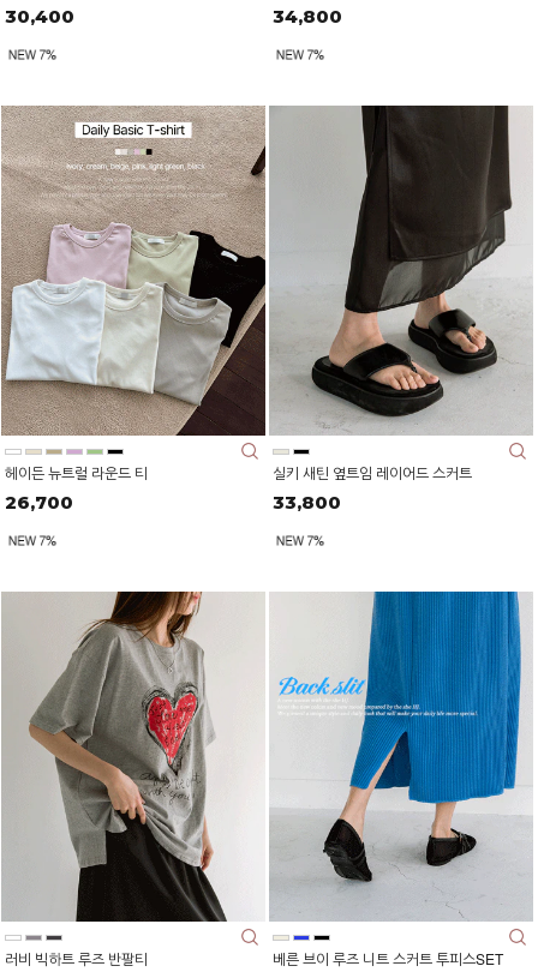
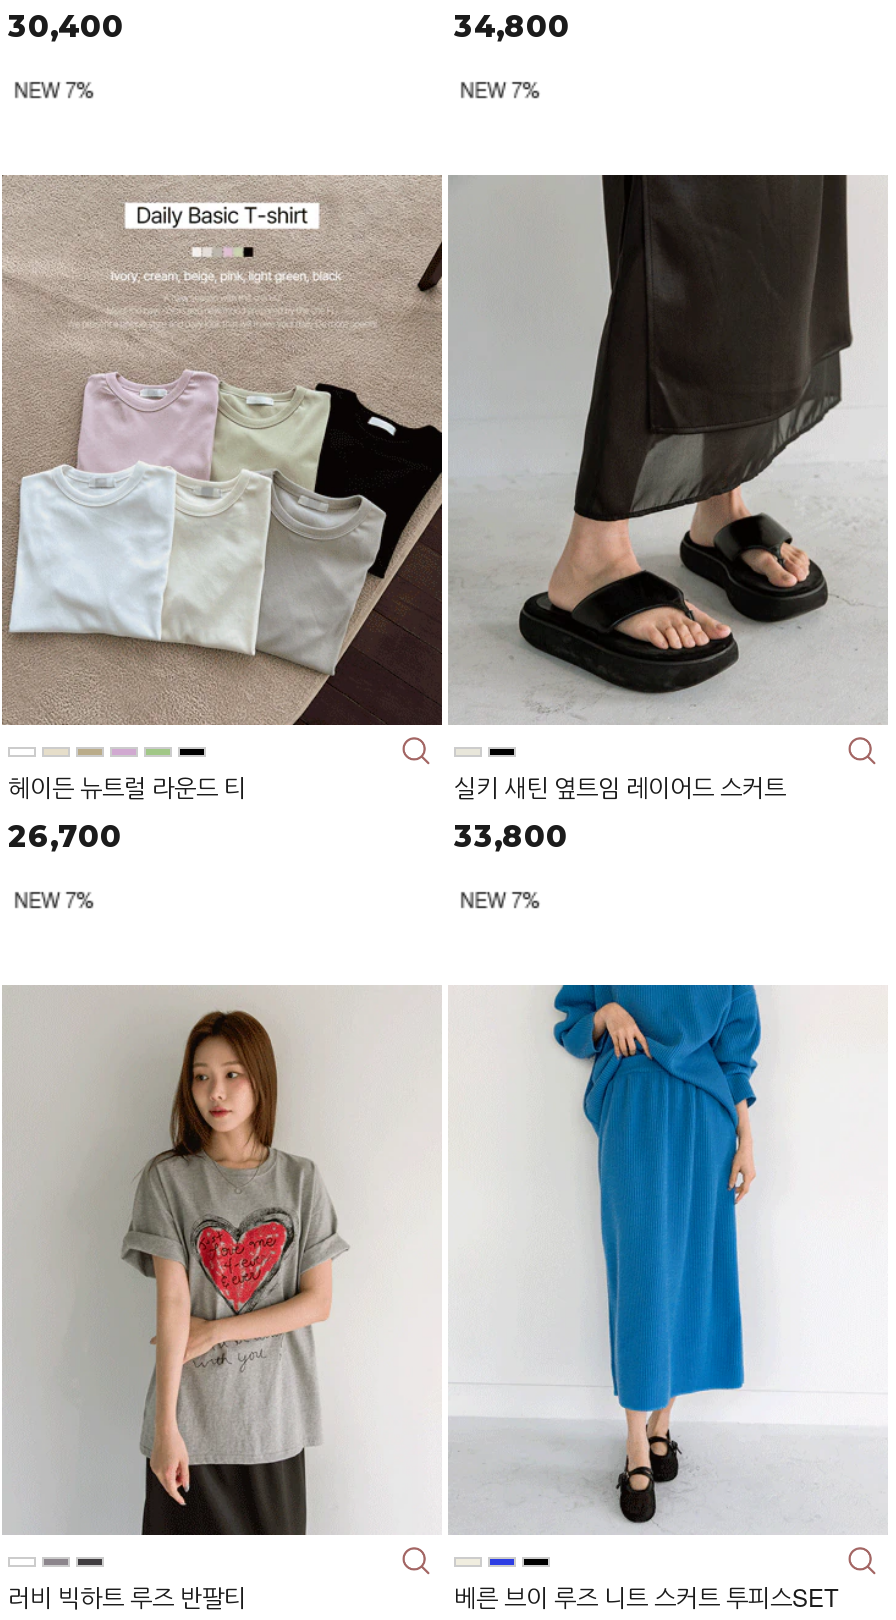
[29,590,227,923] [image] -> [50,986,376,1536] [image]
[270,590,532,913] [image] -> [452,982,884,1524] [image]

